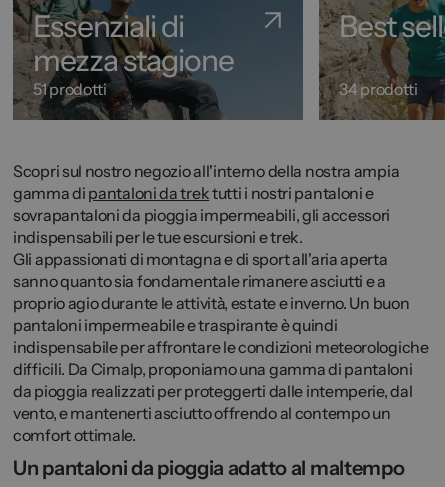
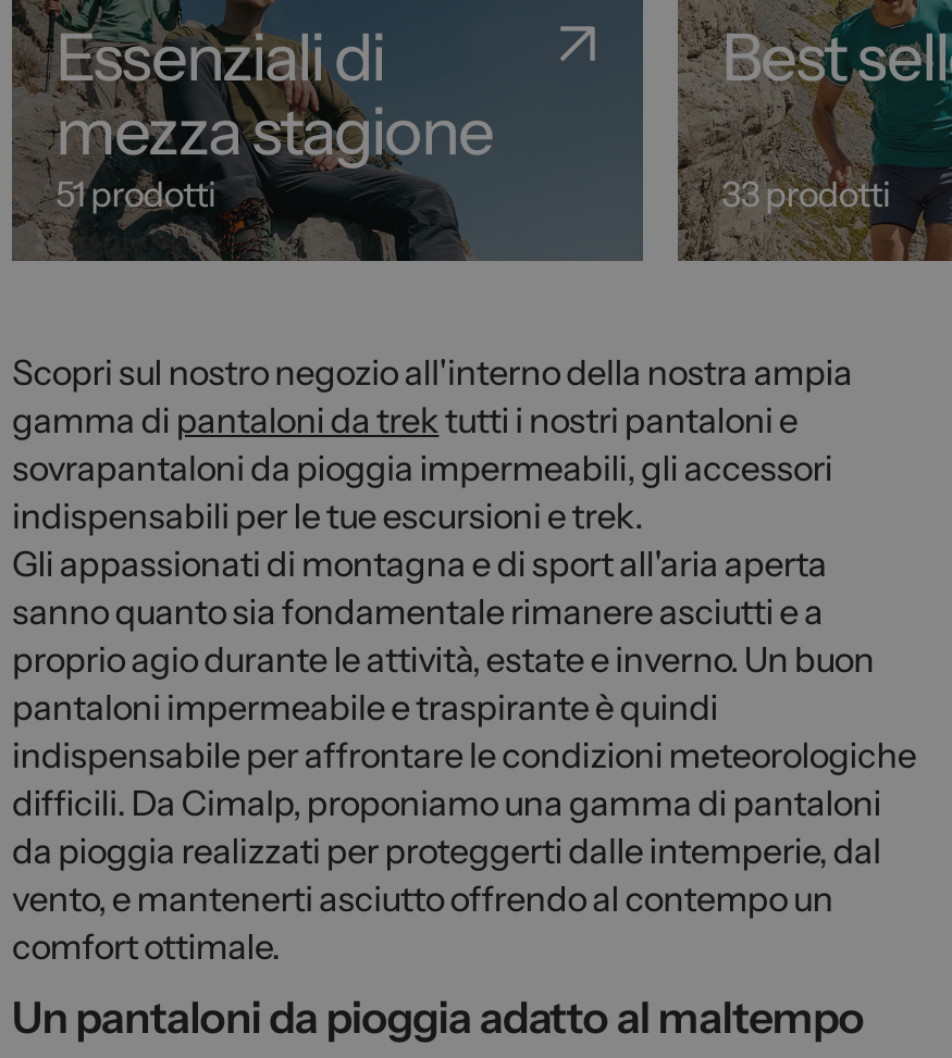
[339,79,418,99] 34 prodotti -> [721,172,890,215] 33 prodotti

